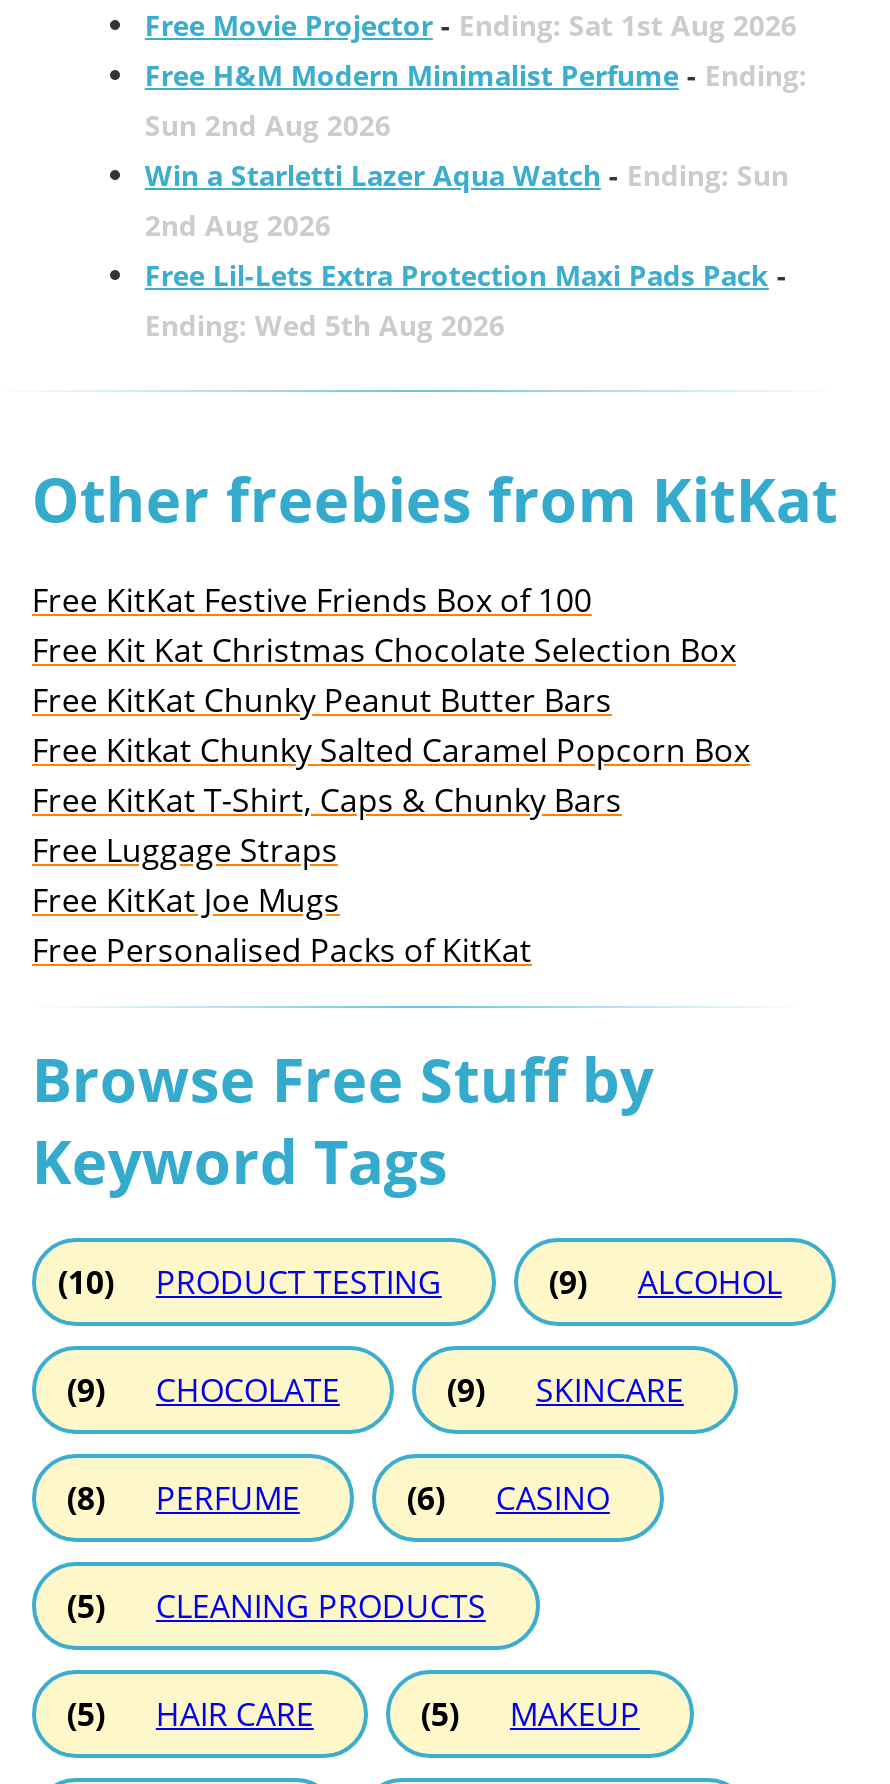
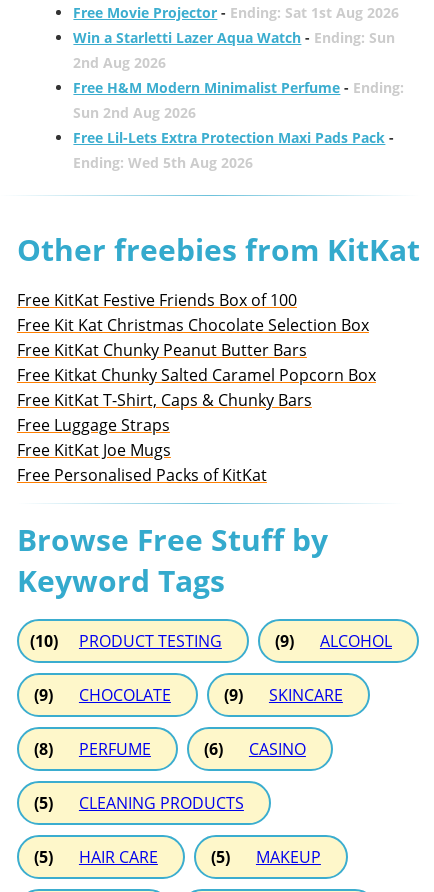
moved [145,56,807,144] -> [73,78,404,122]: Free H&M Modern Minimalist Perfume - Ending: | Sun 2nd Aug 2026
moved [145,156,789,244] -> [73,28,395,72]: Win a Starletti Lazer Aqua Watch - Ending: Sun | 2nd Aug 2026

